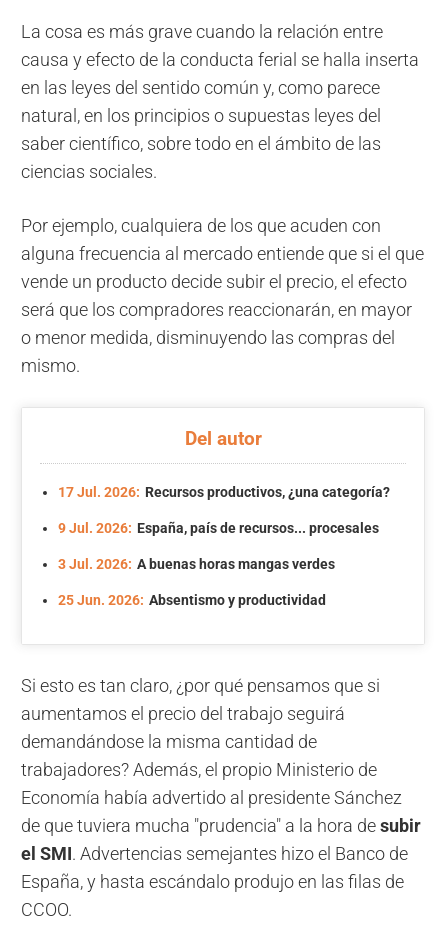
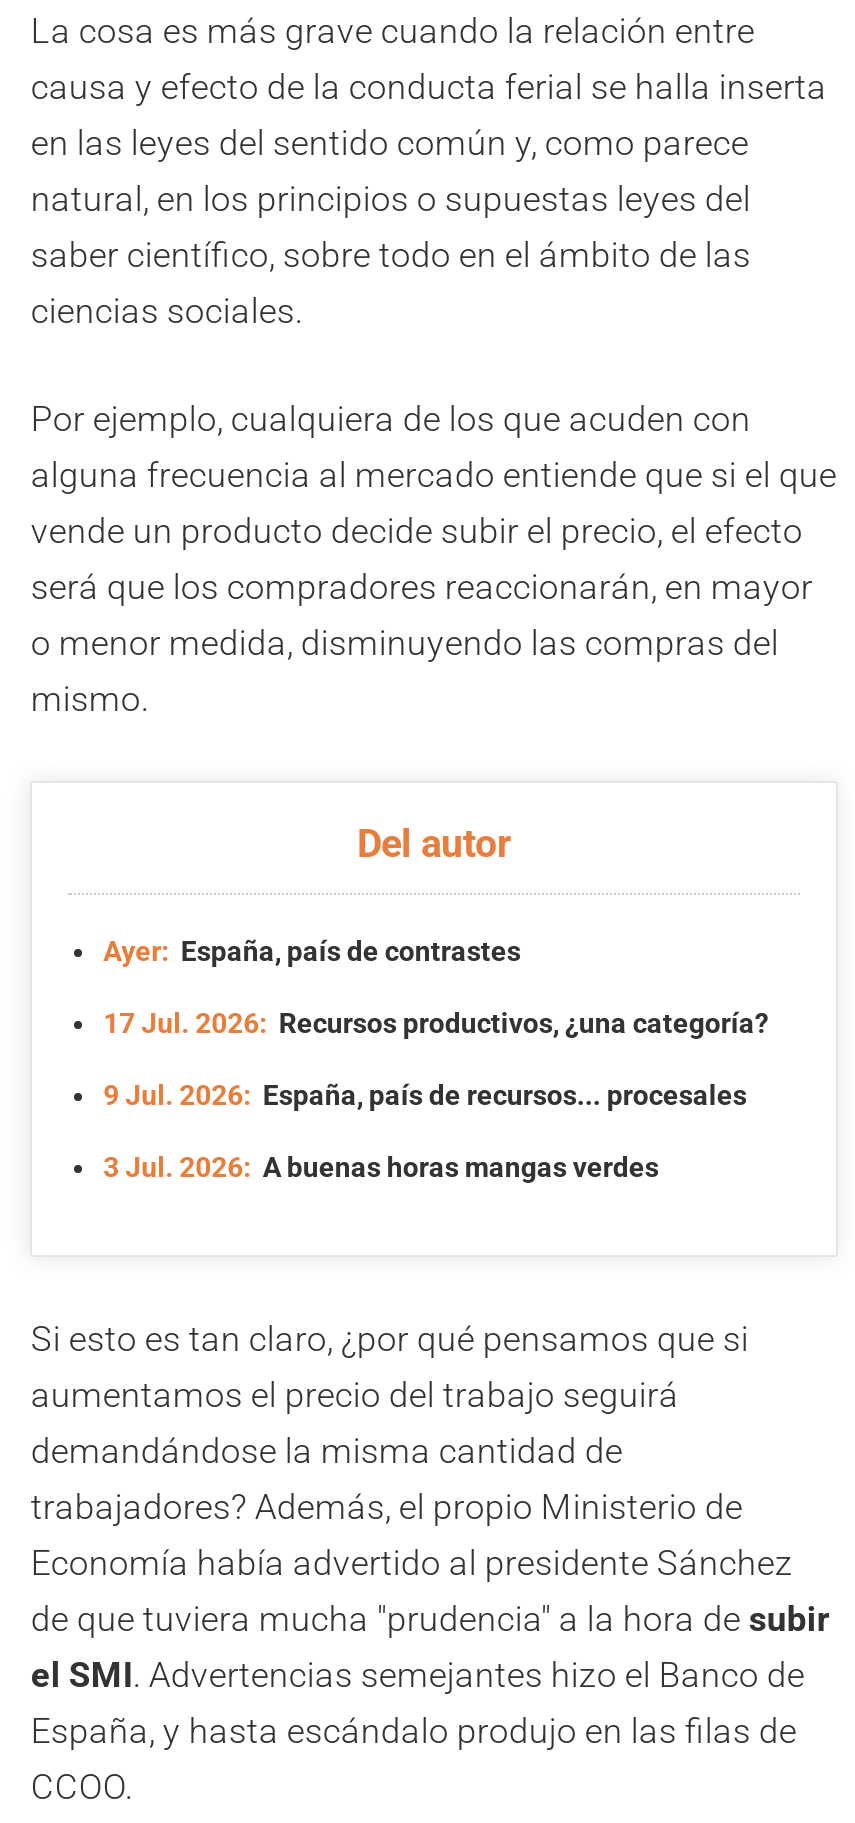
none -> [103,936,521,968] Ayer: España, país de contrastes
moved [58,484,390,572] -> [103,1007,769,1183]: 17 Jul. 2026: Recursos productivos, ¿una categoría? | 9 Jul. 2026: España, país de recursos... procesales | 3 Jul. 2026: A buenas horas mangas verdes
[58,592,326,608] 25 Jun. 2026: Absentismo y productividad -> none

